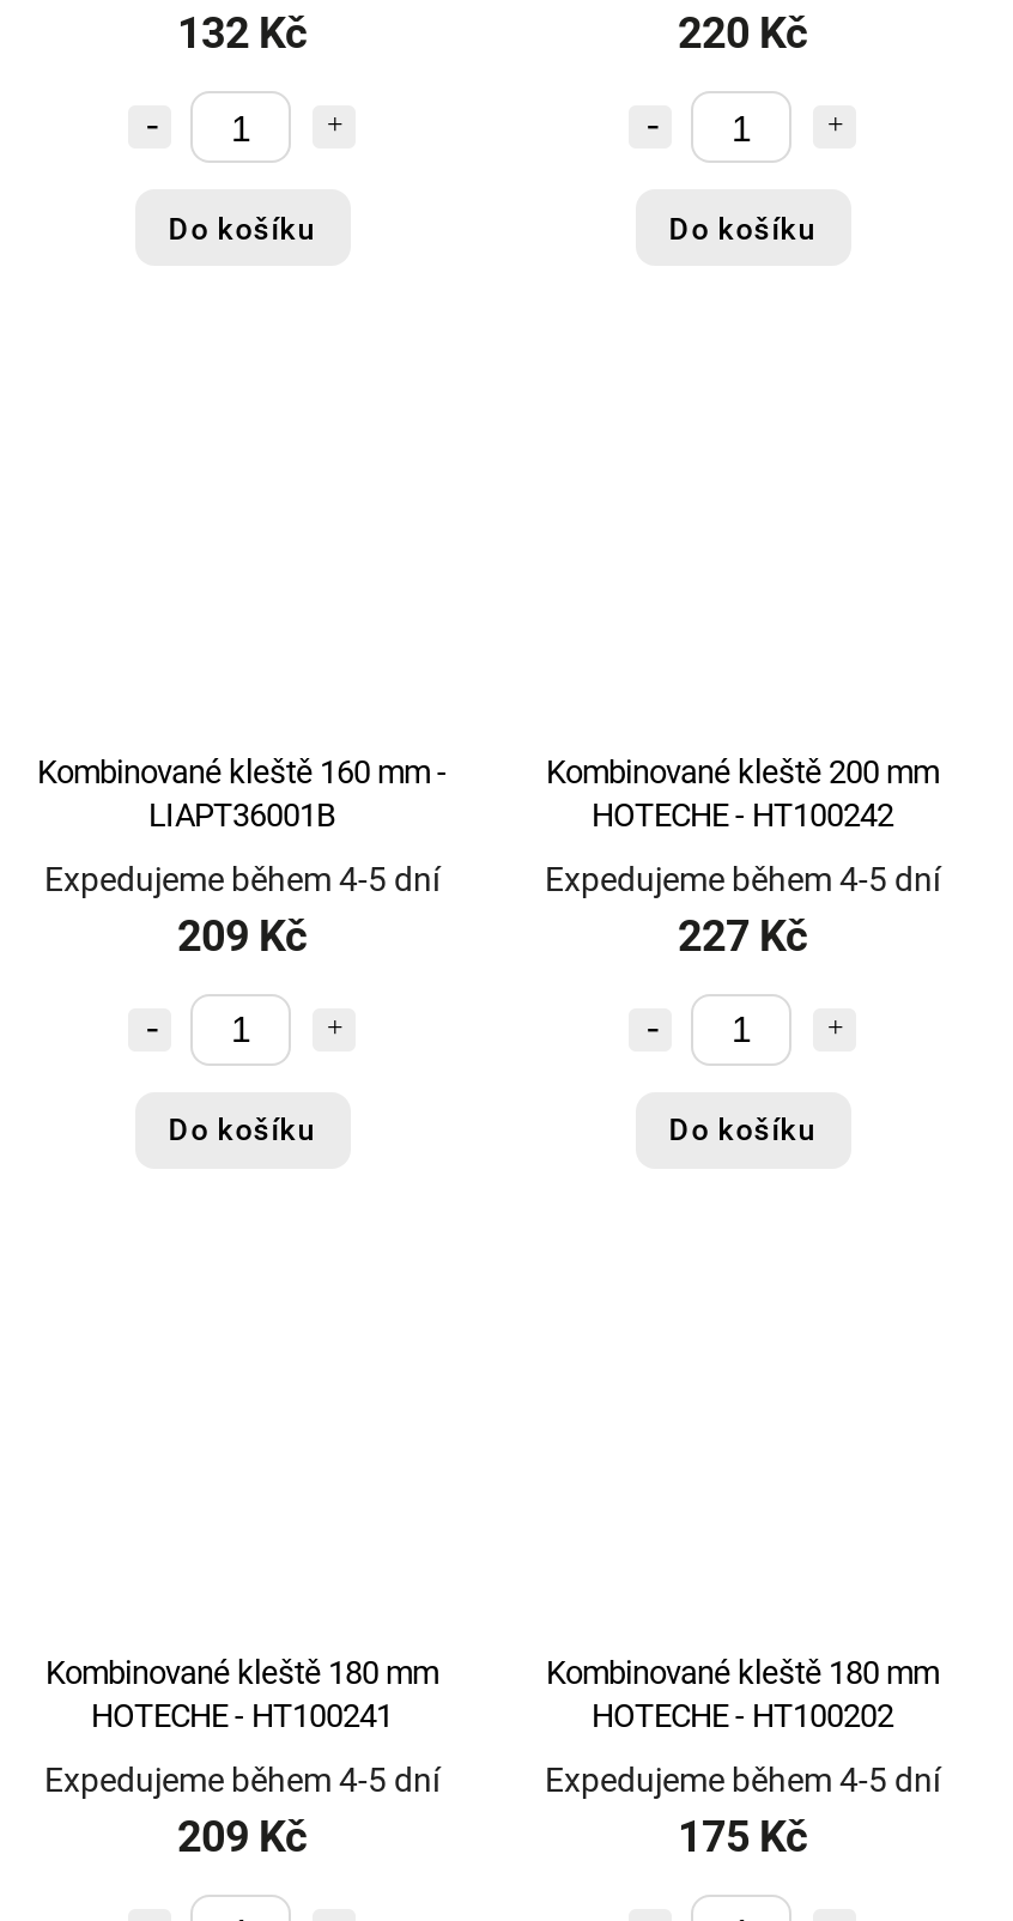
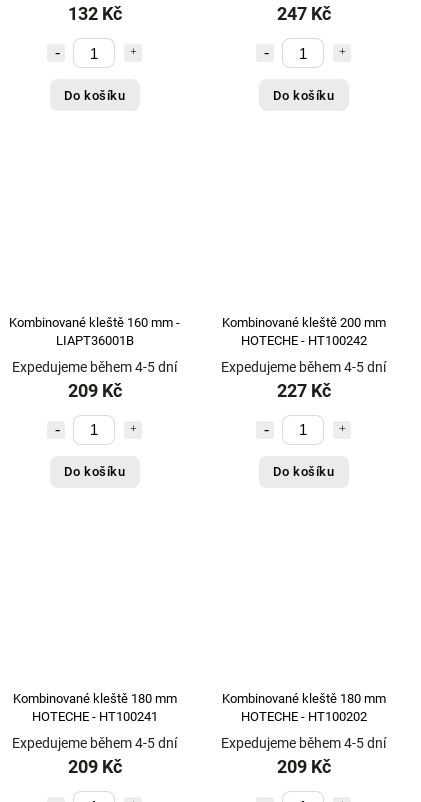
[678,7,807,57] 220 Kč -> [276,3,330,24] 247 Kč
[678,1811,807,1862] 175 Kč -> [276,756,330,777] 209 Kč

